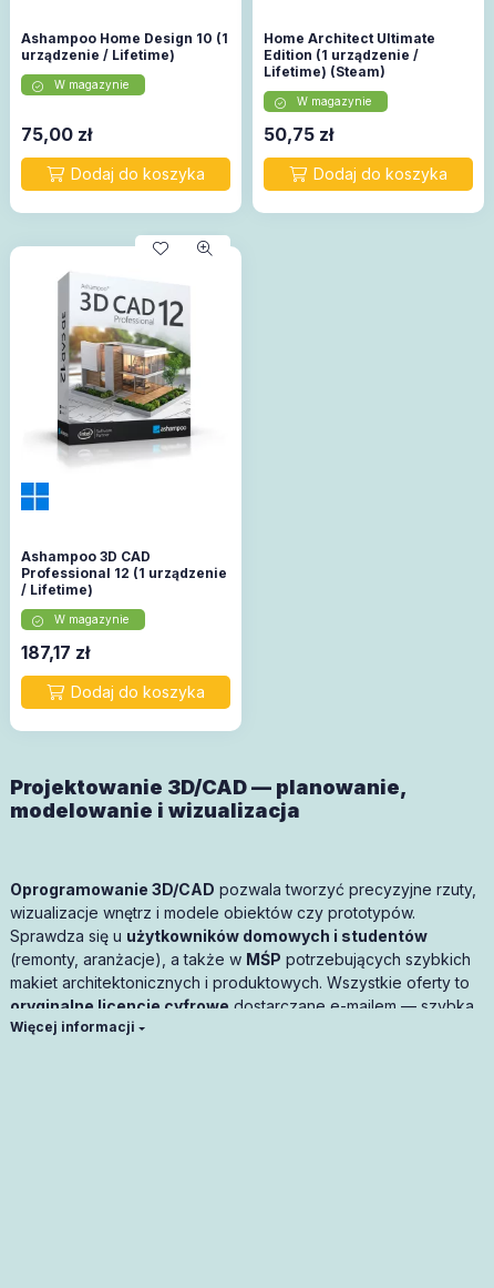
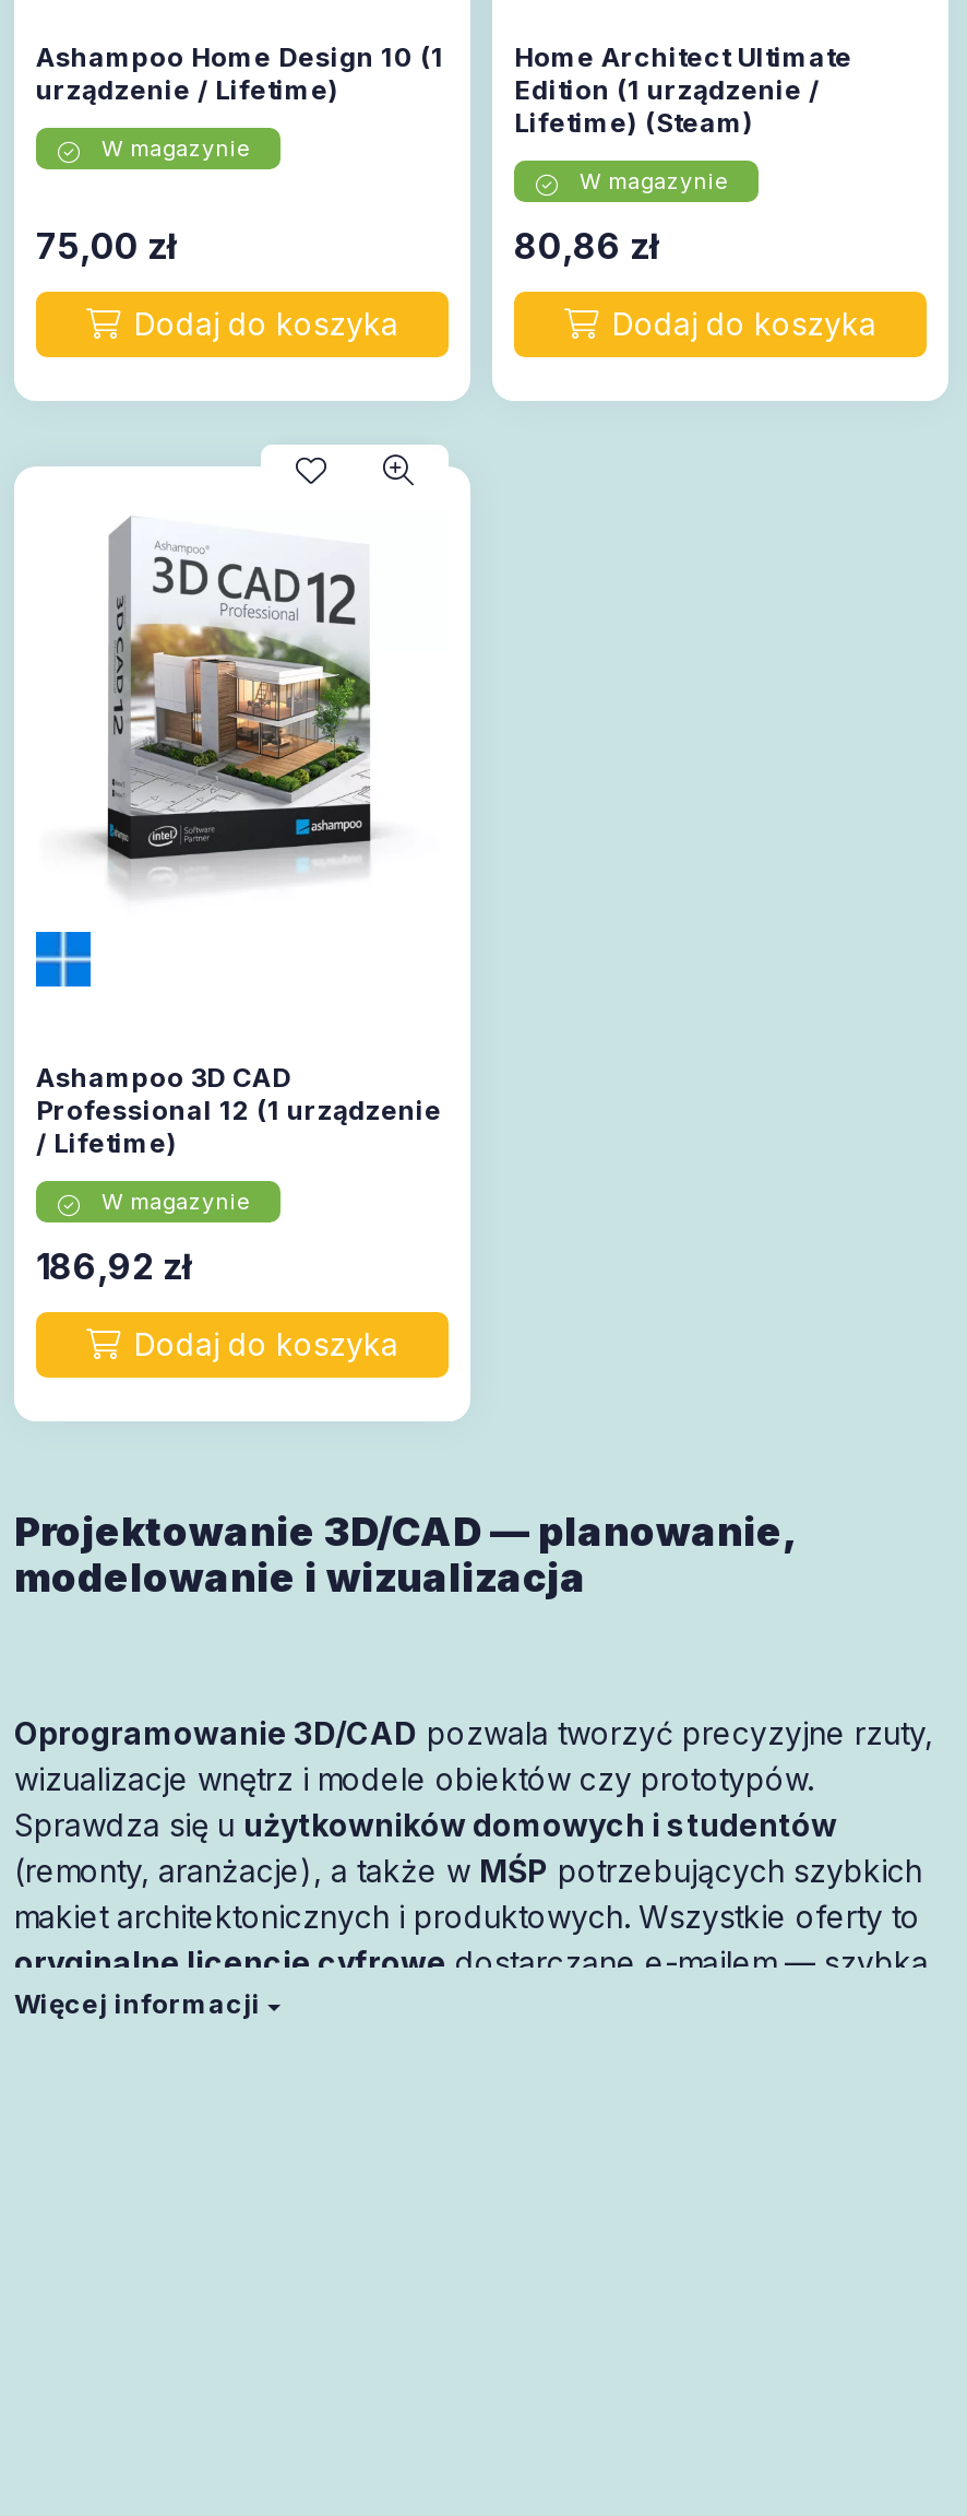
[264,123,333,145] 50,75 zł -> [514,224,658,268] 80,86 zł
[21,641,90,663] 187,17 zł -> [36,1244,191,1288] 186,92 zł

